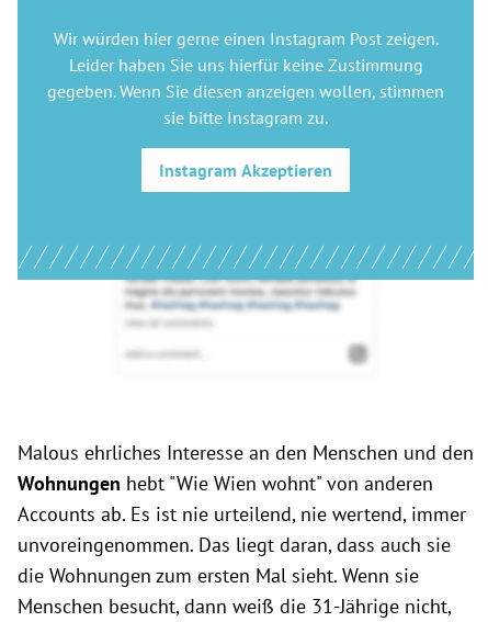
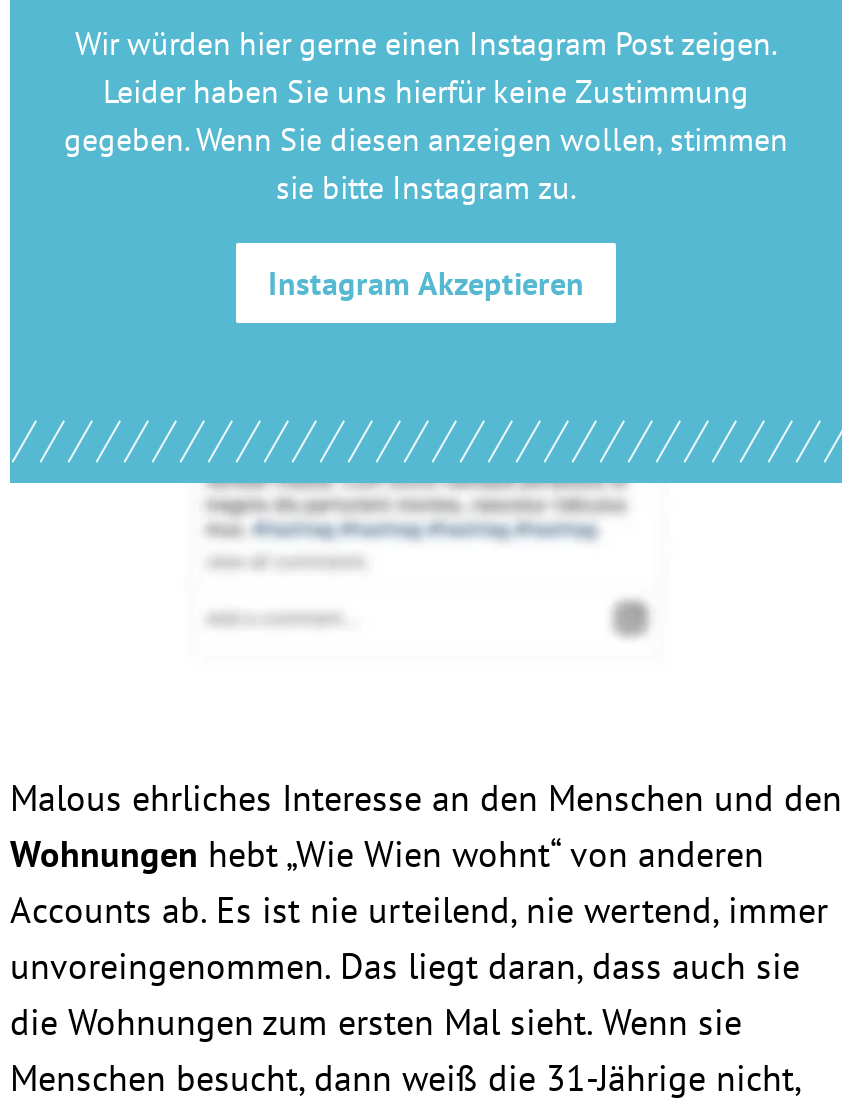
[18,470,433,495] Wohnungen hebt "Wie Wien wohnt" von anderen -> [10,830,764,876] Wohnungen hebt „Wie Wien wohnt“ von anderen

